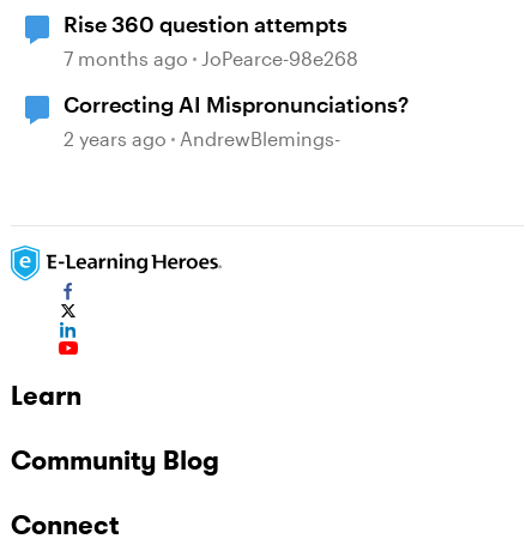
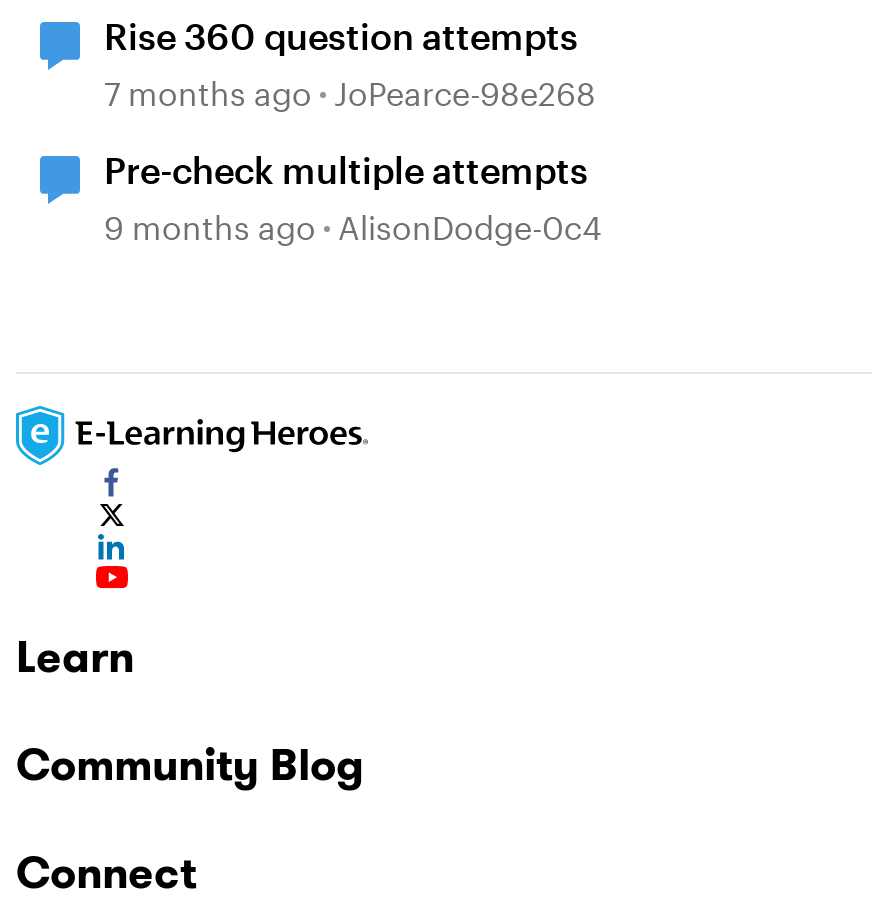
[64,91,409,150] Correcting AI Mispronunciations? | 2 years ago AndrewBlemings- -> [104,148,602,246] Pre-check multiple attempts | 9 months ago AlisonDodge-0c4

